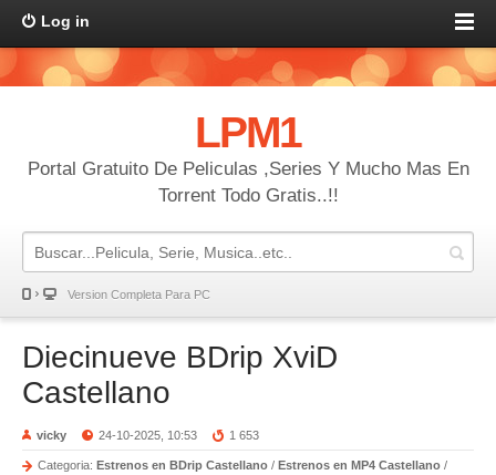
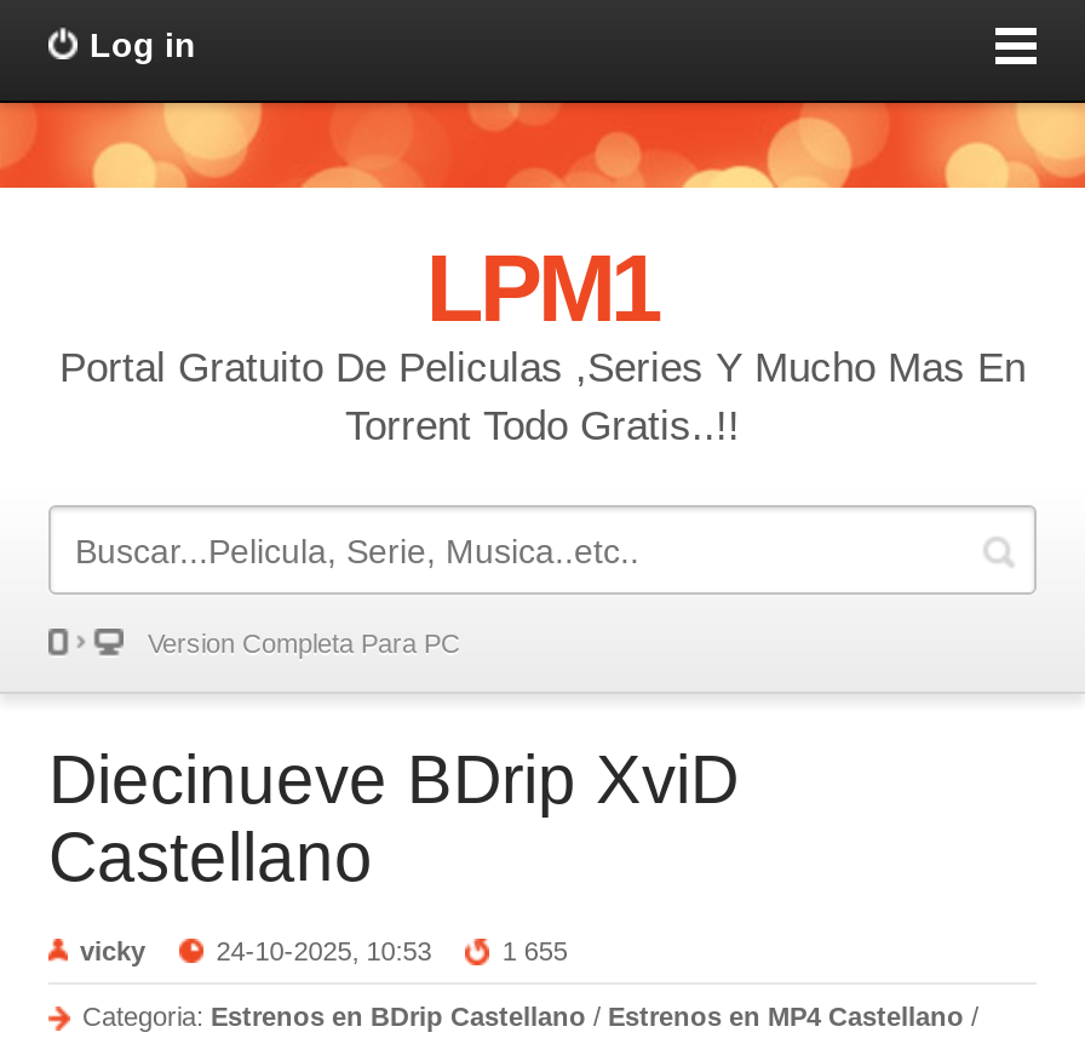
[230,428,260,442] 1 653 -> [502,936,568,965] 1 655

